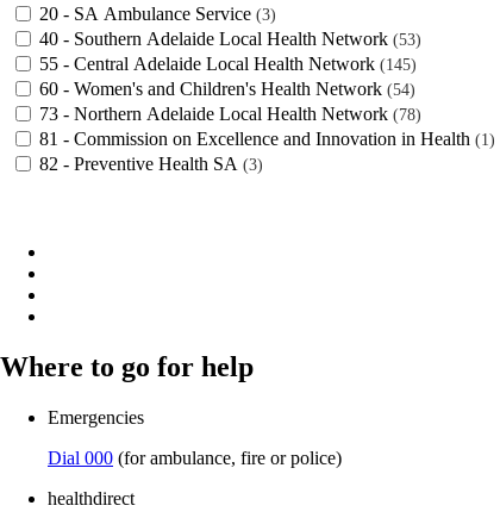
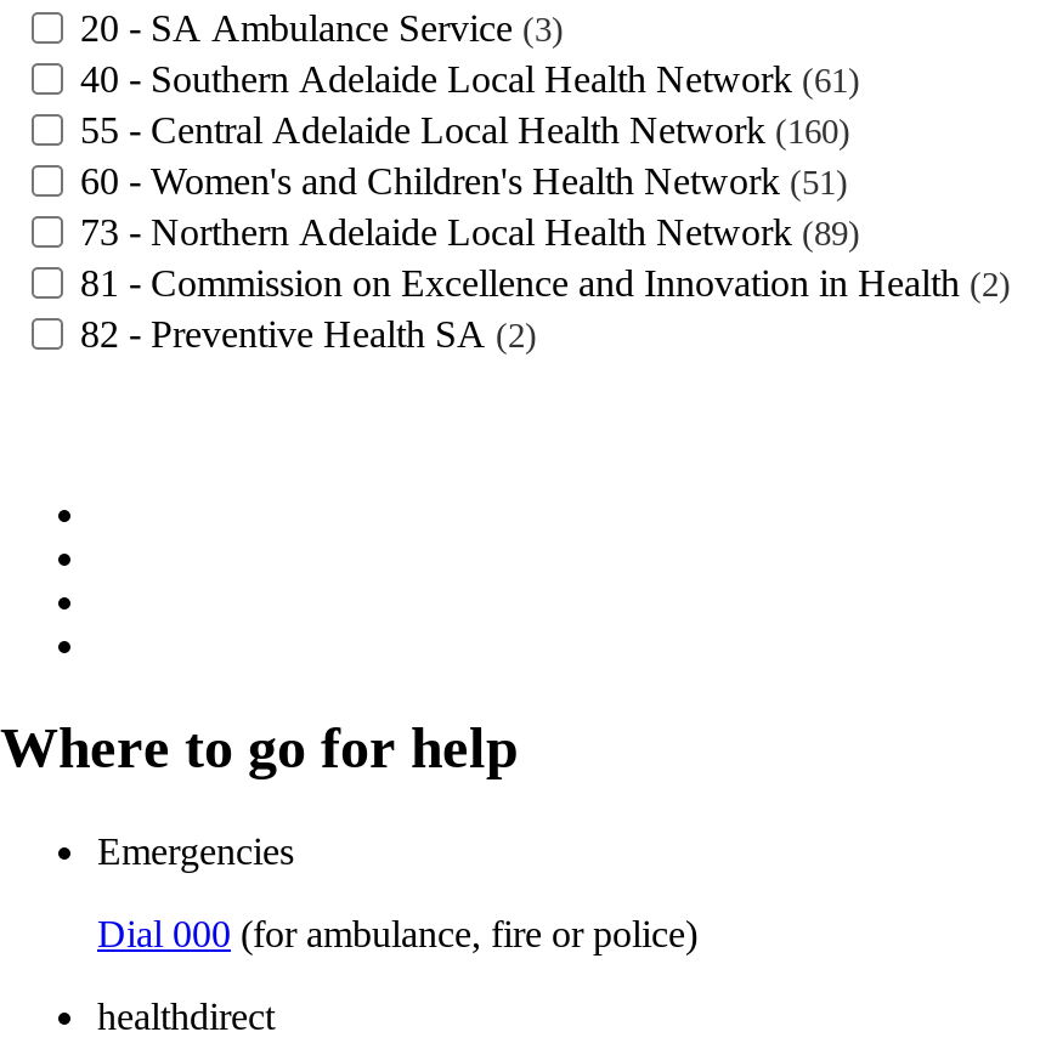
[39,29,415,49] 40 - Southern Adelaide Local Health Network 53 -> [80,59,848,100] 40 - Southern Adelaide Local Health Network 61
[39,54,411,74] 55 - Central Adelaide Local Health Network 145 -> [80,110,838,151] 55 - Central Adelaide Local Health Network 160
[39,79,410,99] 60 - Women's and Children's Health Network 54 -> [80,161,836,202] 60 - Women's and Children's Health Network 51
[39,104,415,124] 73 - Northern Adelaide Local Health Network 78 -> [80,211,848,253] 73 - Northern Adelaide Local Health Network 89
[39,129,489,149] 81 - Commission on Excellence and Innovation in Health 1 -> [80,262,999,304] 81 - Commission on Excellence and Innovation in Health 2
[39,154,257,174] 82 - Preventive Health SA 3 -> [80,313,525,355] 82 - Preventive Health SA 2

